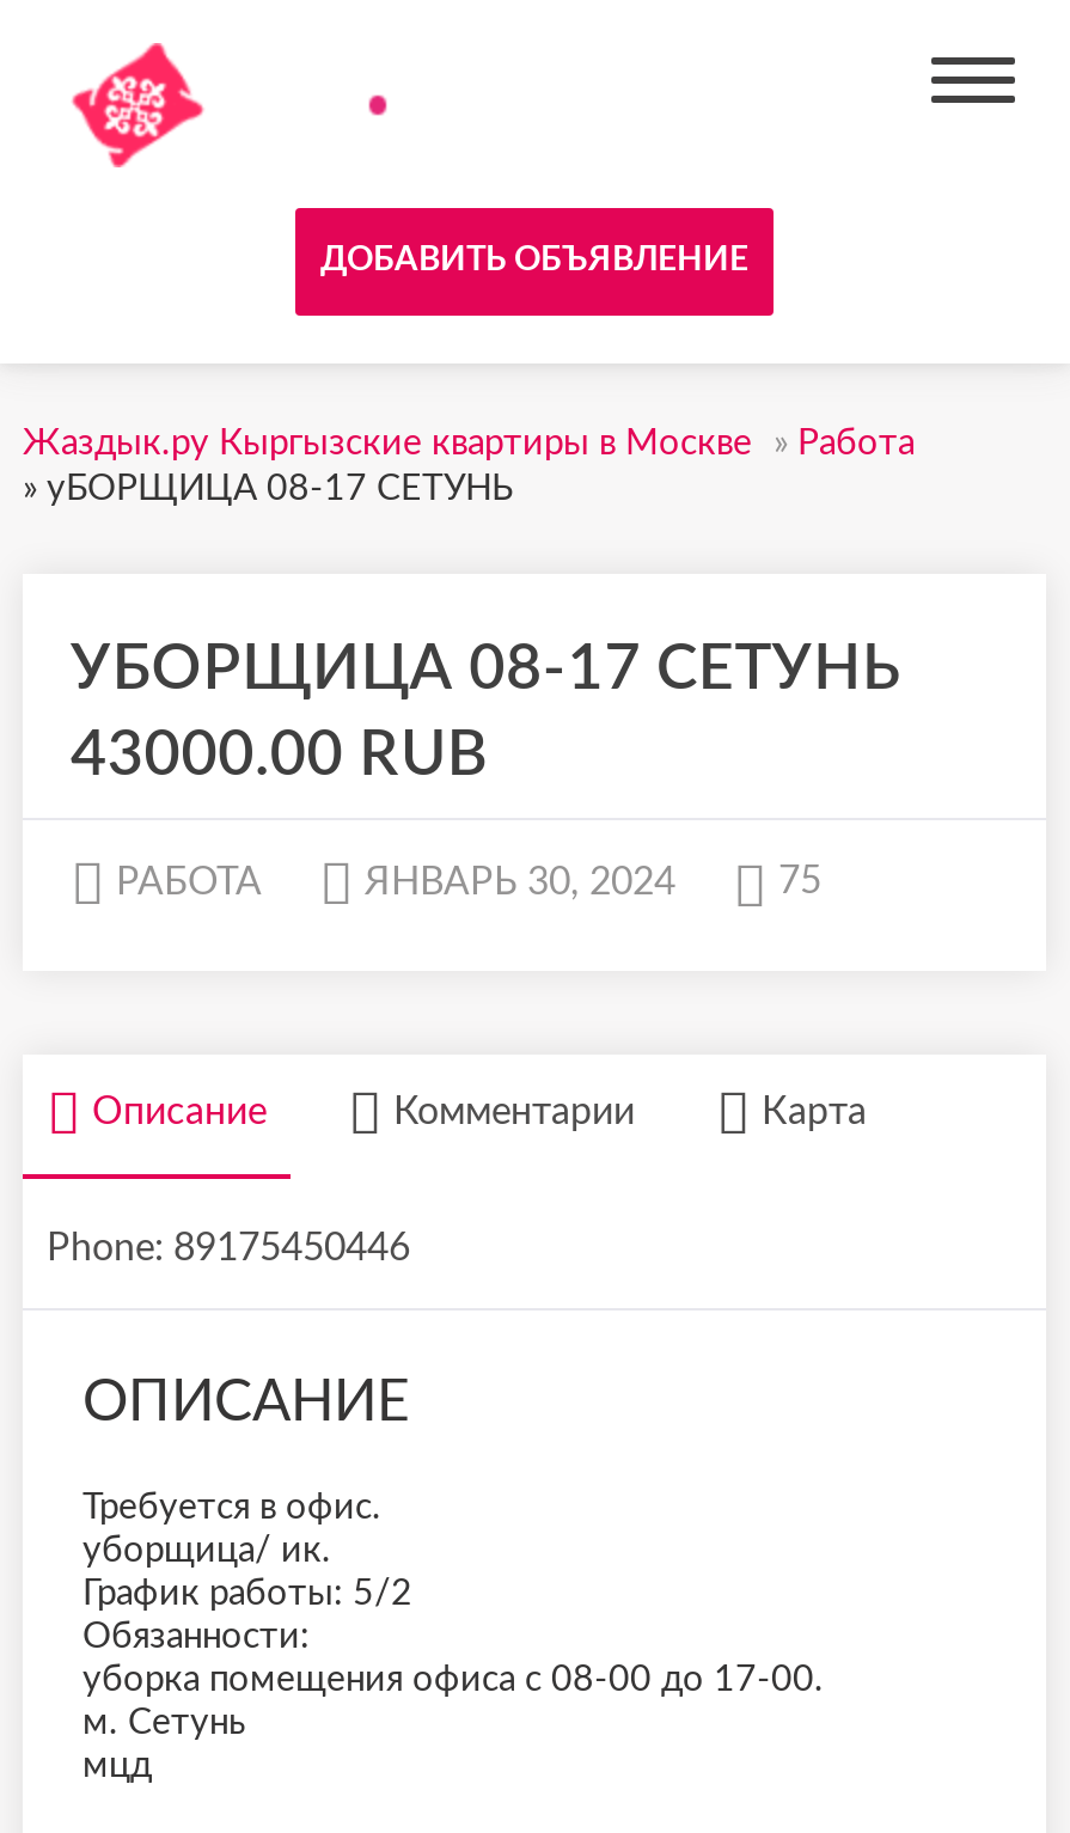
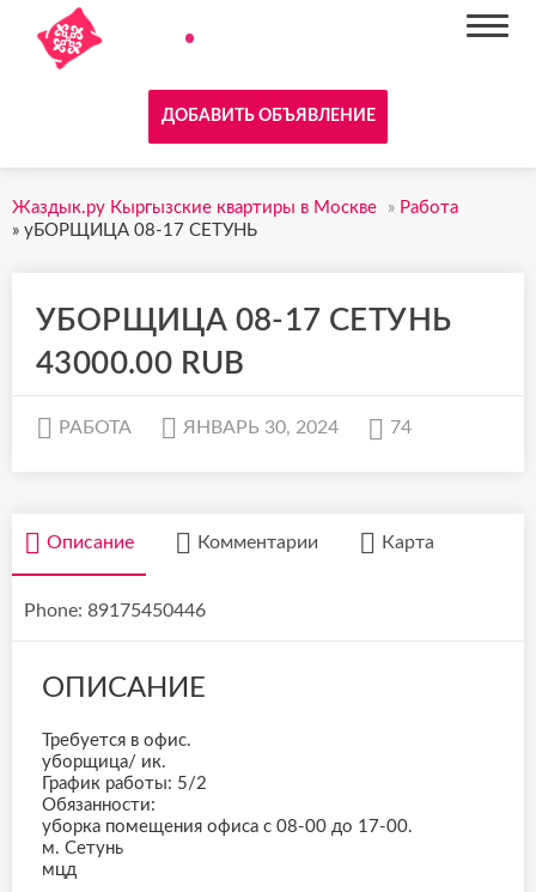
[778,862,821,900] 75 -> [390,417,412,436] 74

